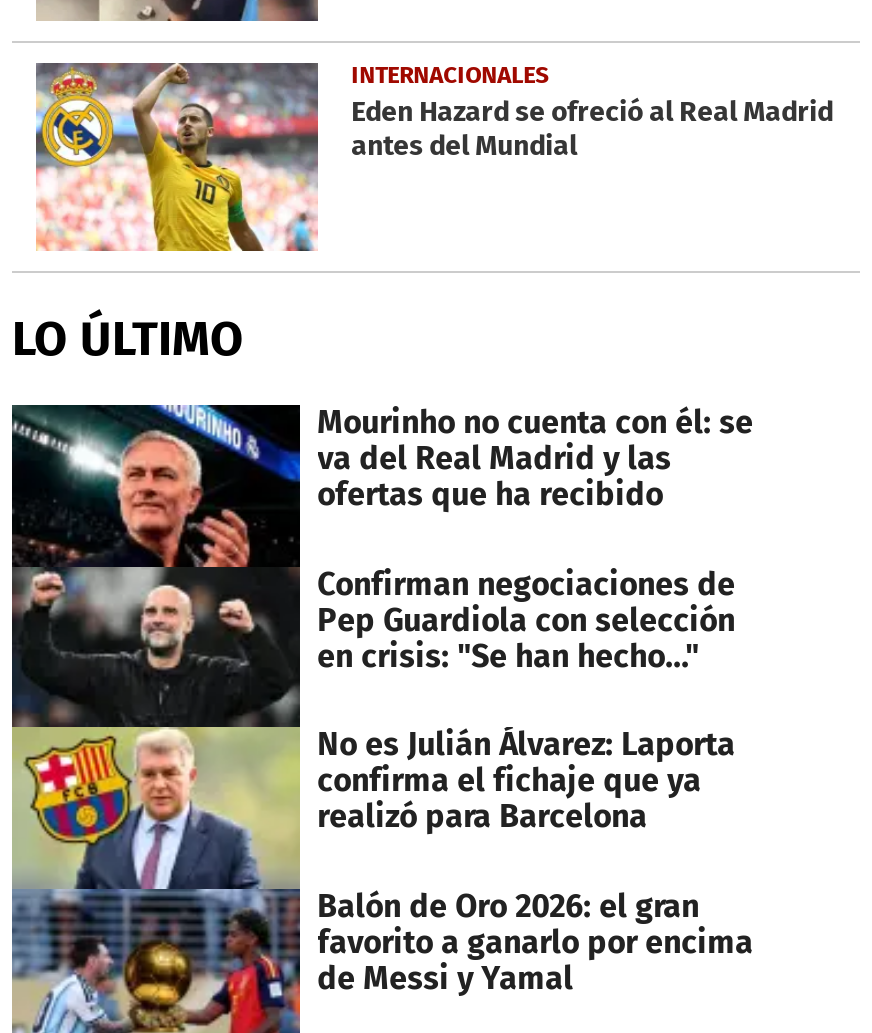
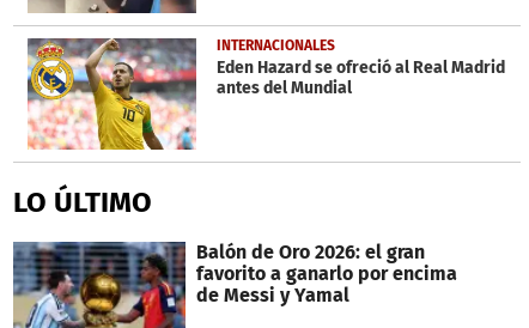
[10,402,753,890] [image] | Mourinho no cuenta con él: se | va del Real Madrid y las | ofertas que ha recibido | Confirman negociaciones de | Pep Guardiola con selección | en crisis: "Se han hecho..." | No es Julián Álvarez: Laporta | confirma el fichaje que ya | realizó para Barcelona -> none

